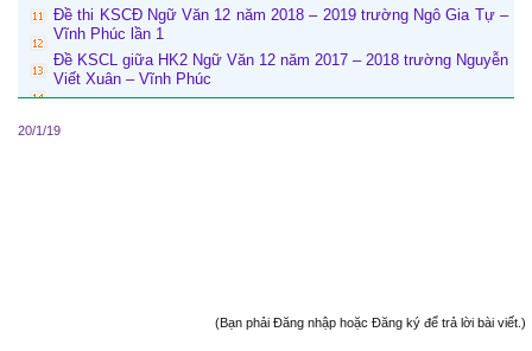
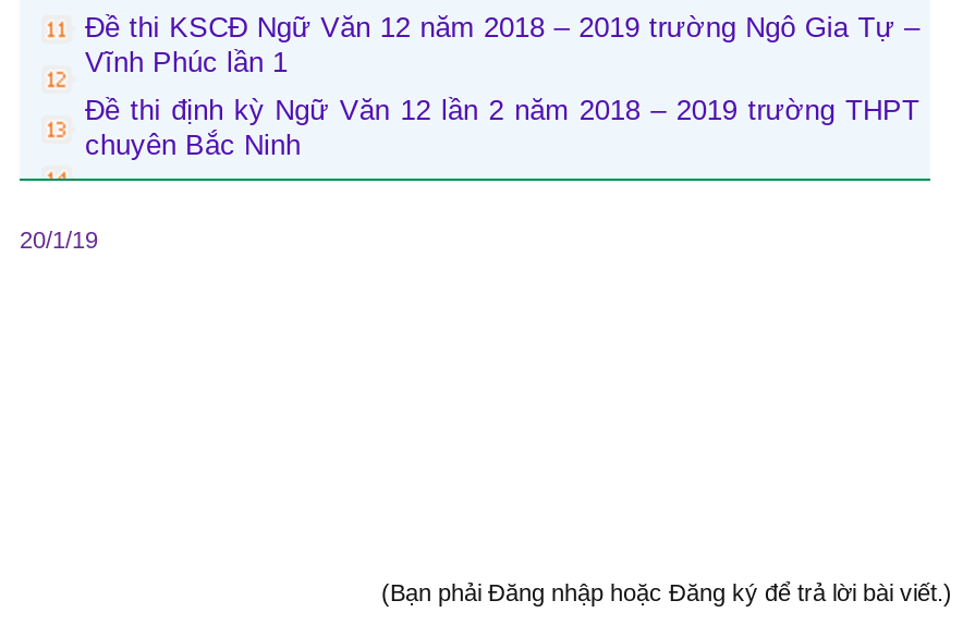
[53,51,508,88] Đề KSCL giữa HK2 Ngữ Văn 12 năm 2017 – 2018 trường Nguyễn | Viết Xuân – Vĩnh Phúc -> [85,93,919,161] Đề thi định kỳ Ngữ Văn 12 lần 2 năm 2018 – 2019 trường THPT | chuyên Bắc Ninh

